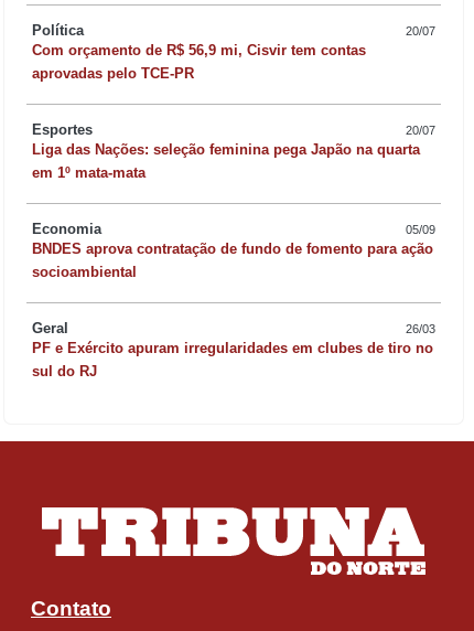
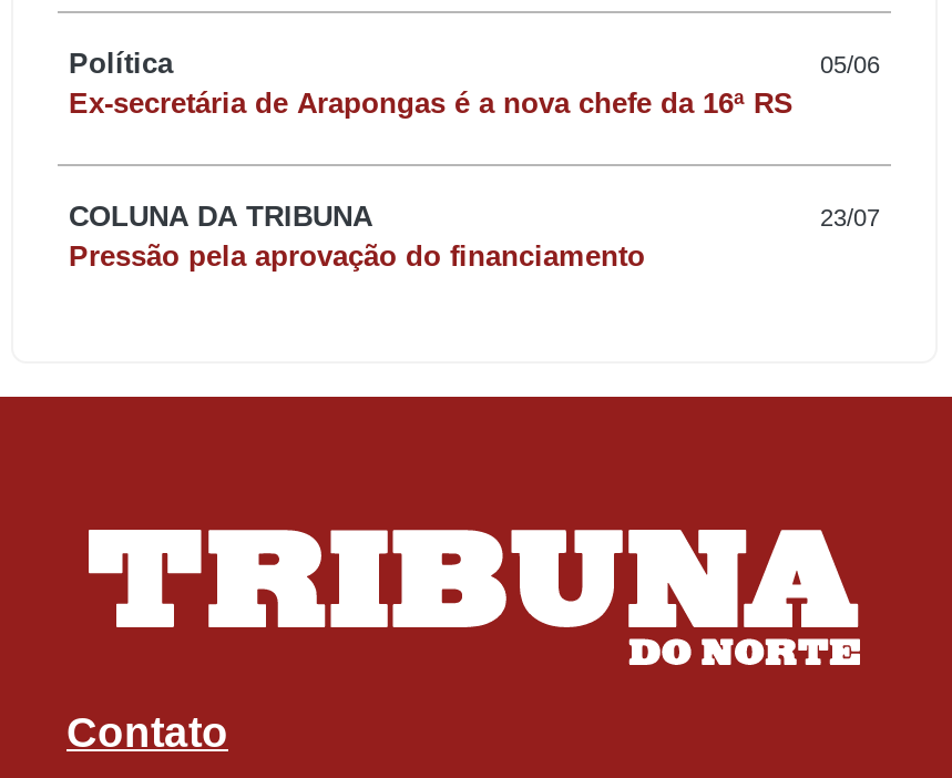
[32,24,435,380] 20/07 | Com orçamento de R$ 56,9 mi, Cisvir tem contas | aprovadas pelo TCE-PR | Esportes | 20/07 | Liga das Nações: seleção feminina pega Japão na quarta | em 1º mata-mata | Economia | 05/09 | BNDES aprova contratação de fundo de fomento para ação | socioambiental | Geral | 26/03 | PF e Exército apuram irregularidades em clubes de tiro no | sul do RJ -> [69,51,880,274] 05/06 | Ex-secretária de Arapongas é a nova chefe da 16ª RS | COLUNA DA TRIBUNA | 23/07 | Pressão pela aprovação do financiamento

